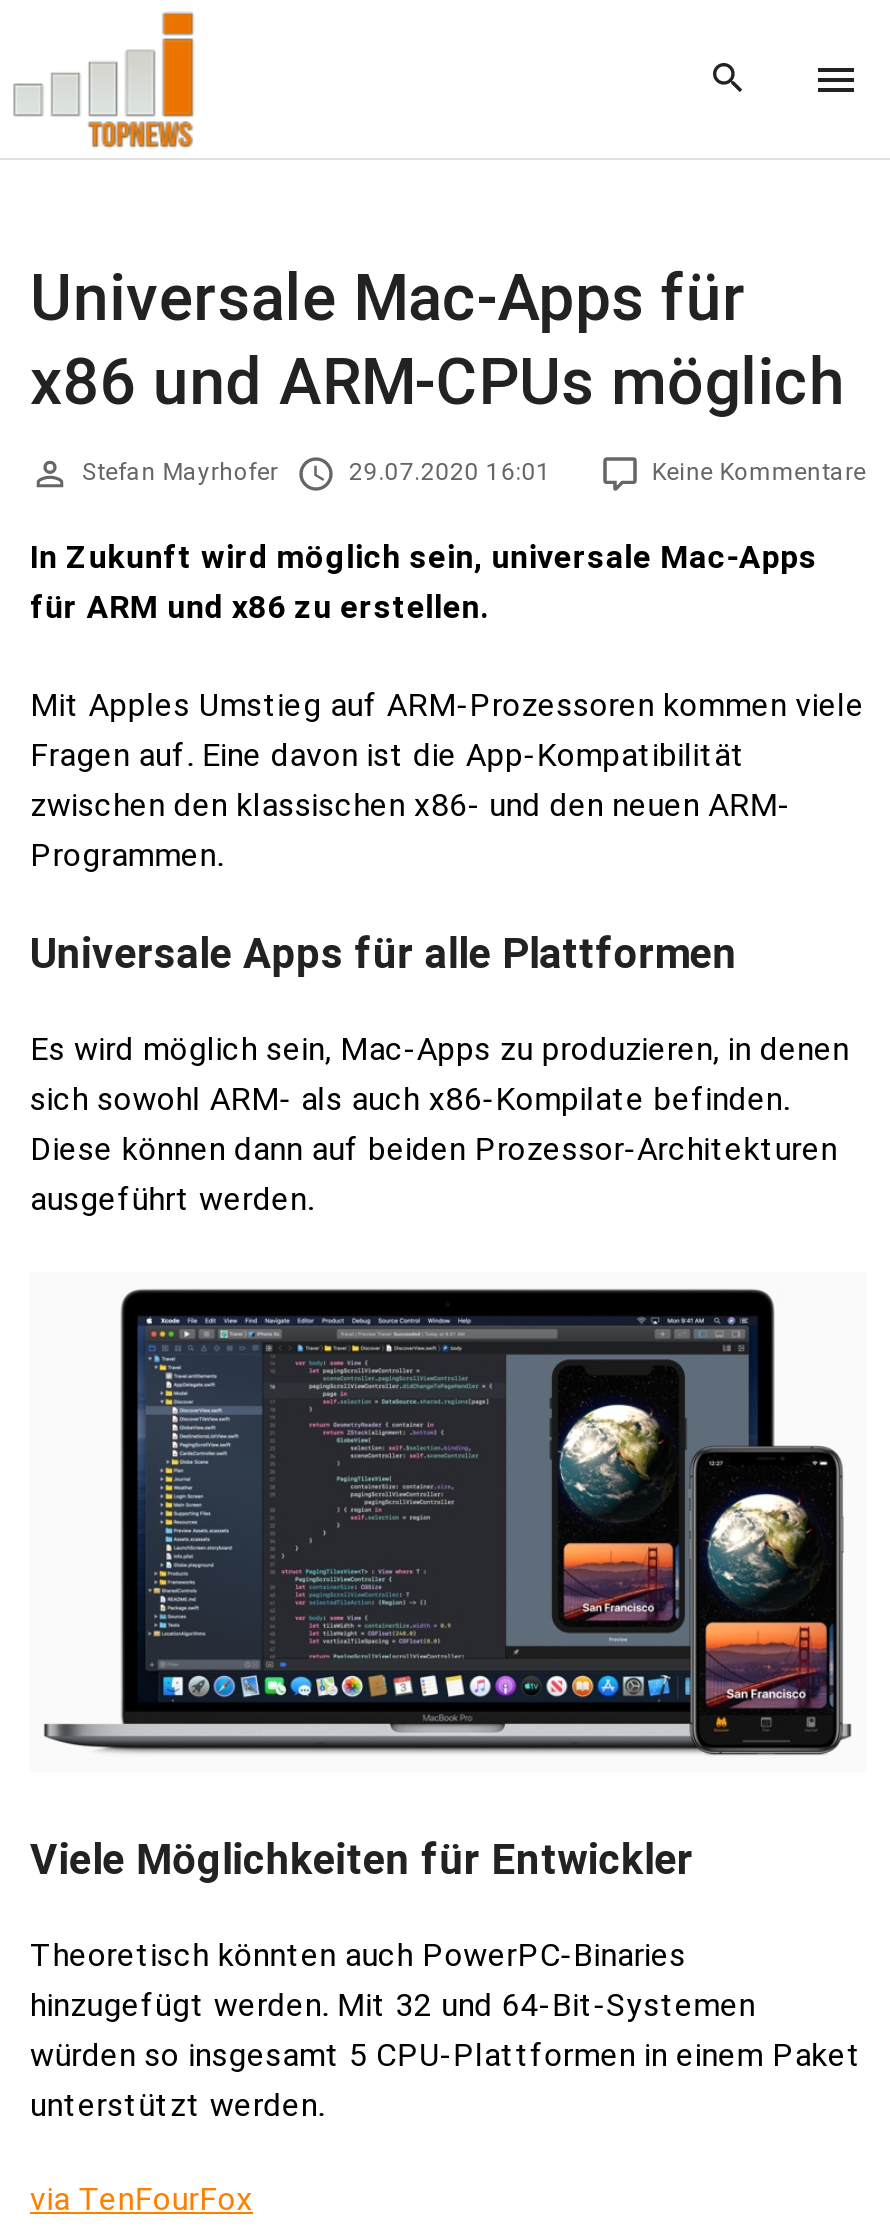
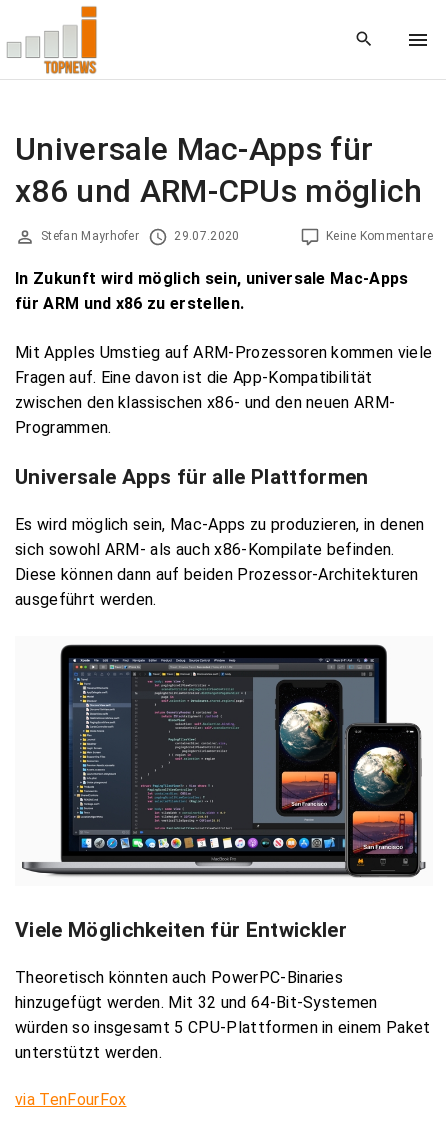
[349,458,551,486] 29.07.2020 16:01 -> [174,229,240,243] 29.07.2020

